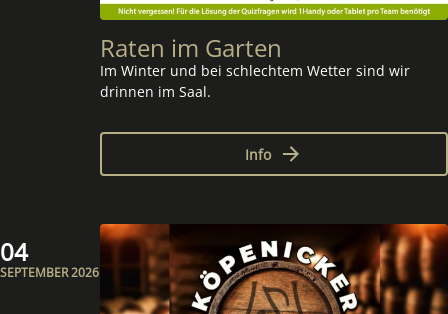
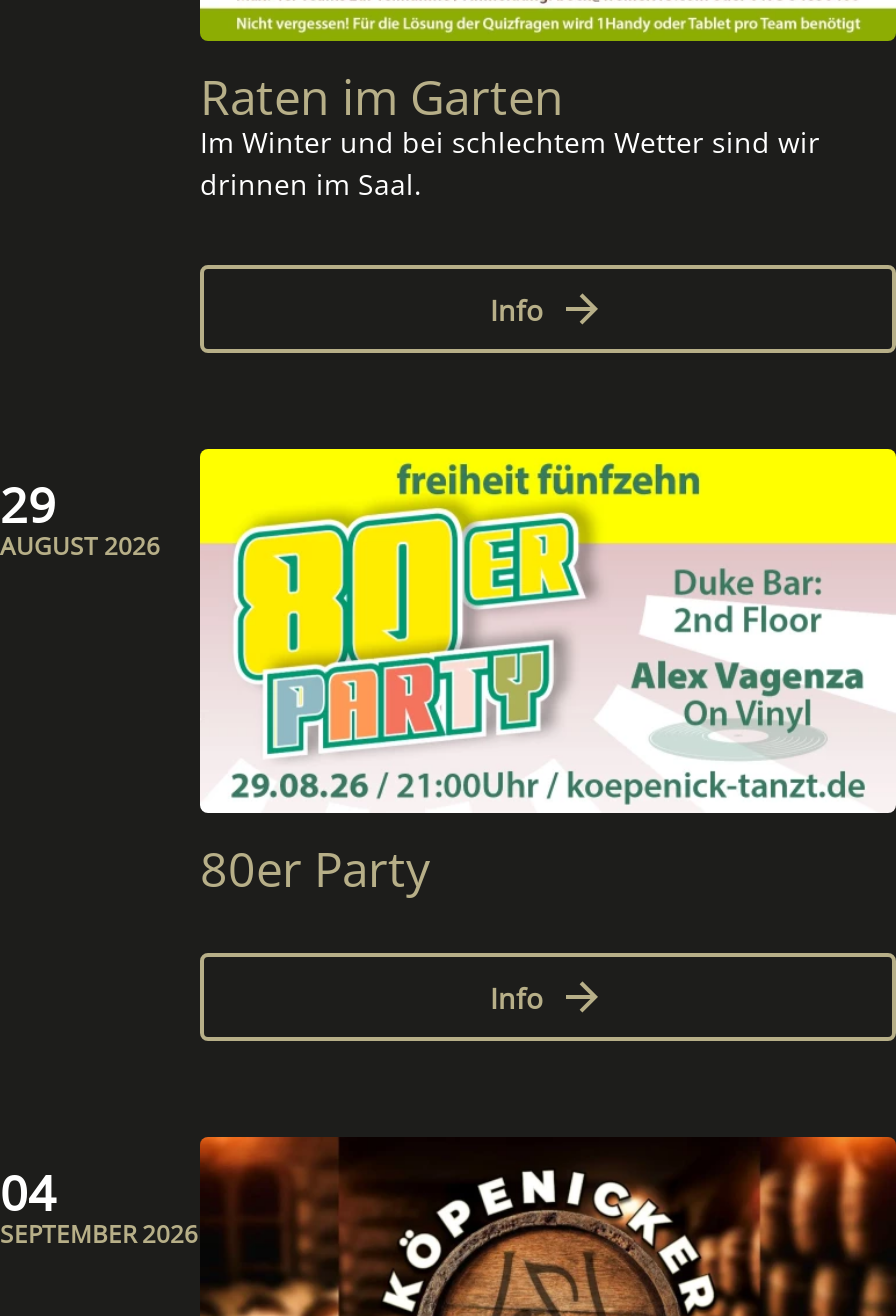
none -> [0,471,160,563] 29 | AUGUST 2026
none -> [198,446,890,1016] [image] | 80er Party | Info

